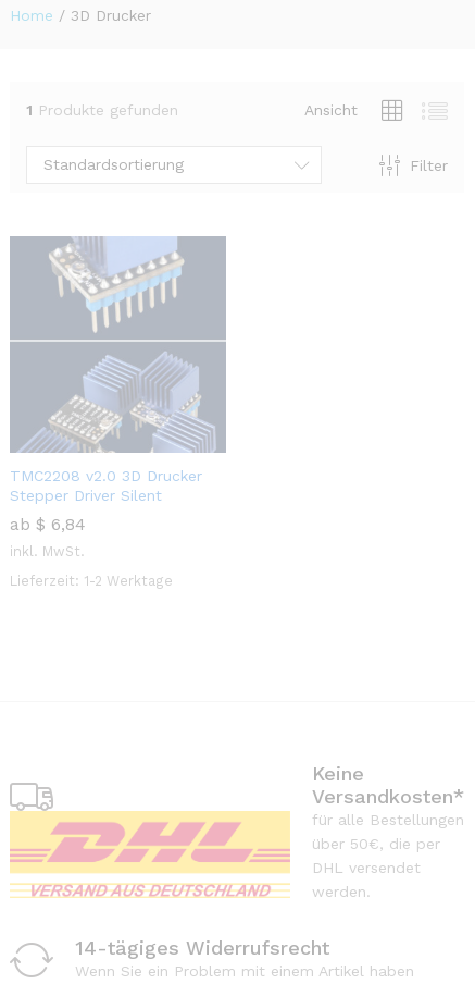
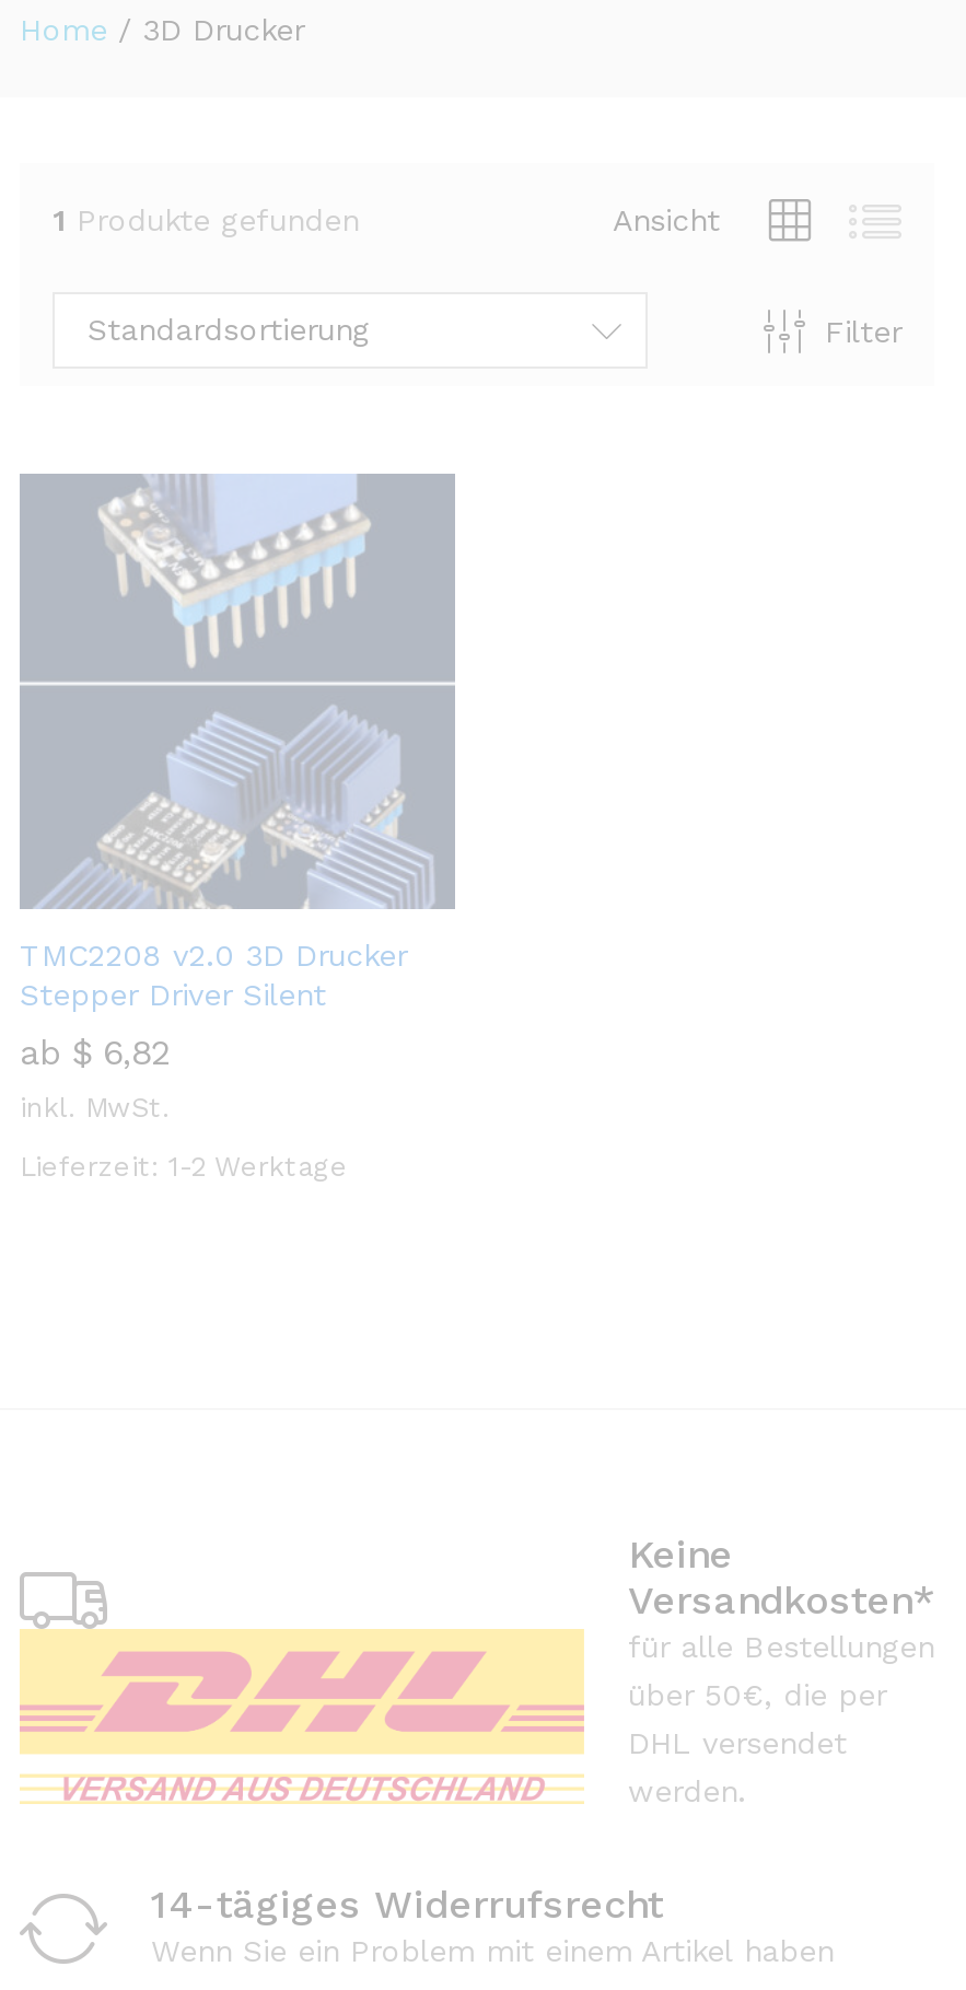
[10,514,86,534] ab $6,84 -> [20,1032,171,1073] ab $6,82

